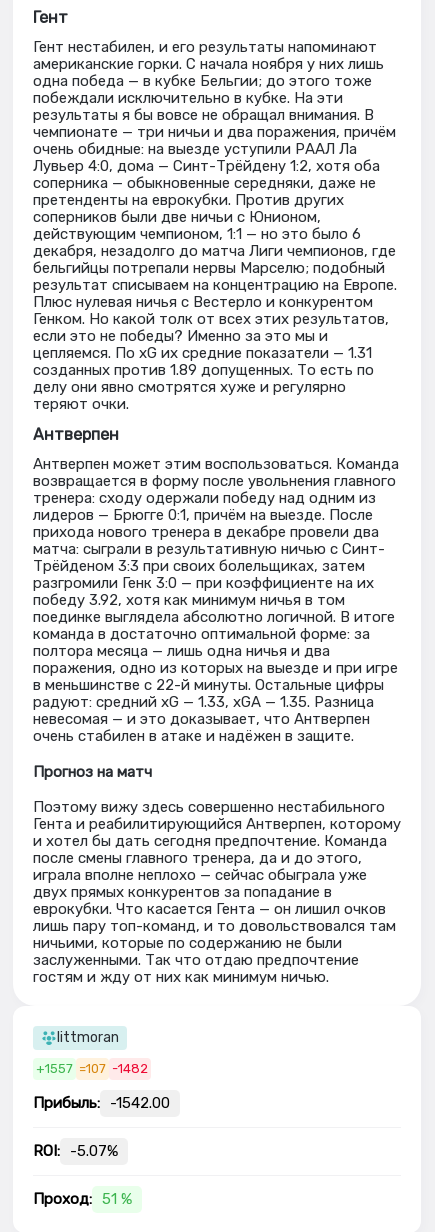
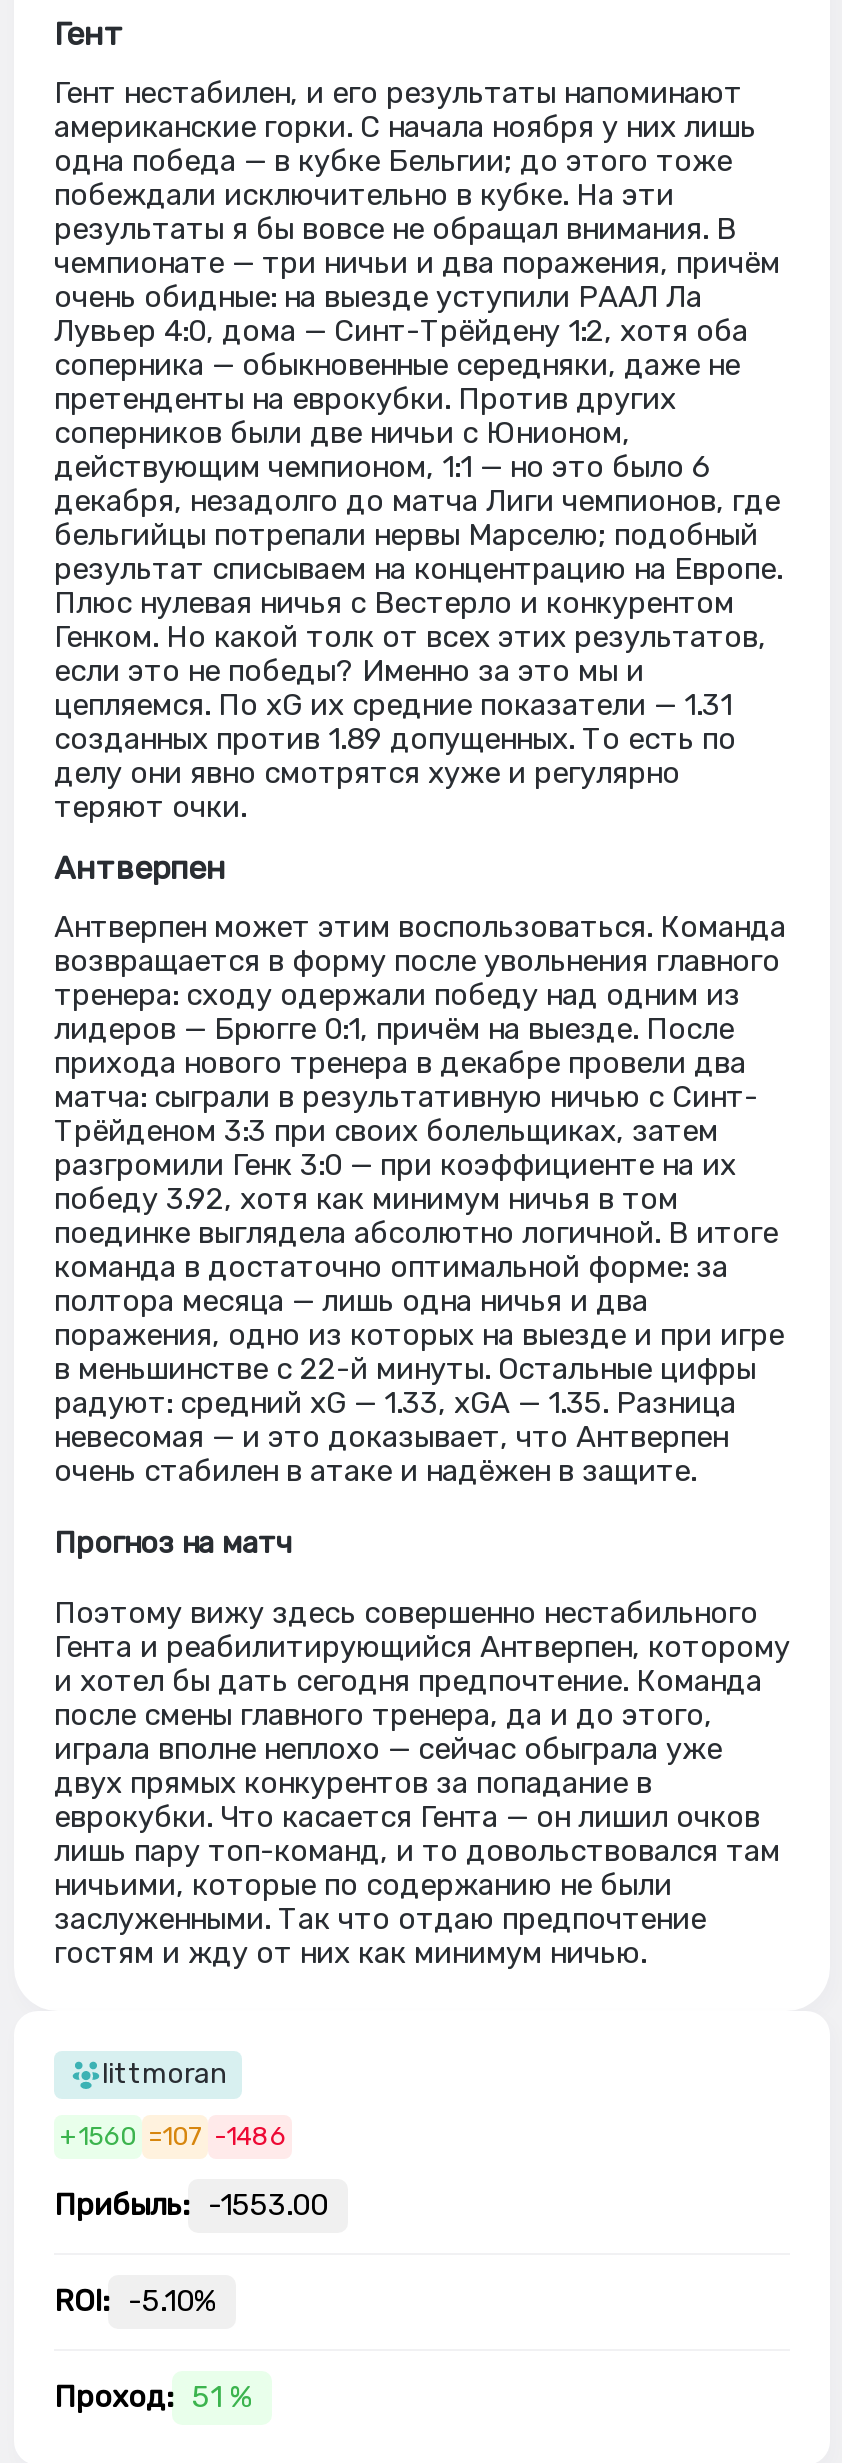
[36,1061,148,1076] +1557 =107 -1482 -> [60,2121,286,2151] +1560 =107 -1486
[33,1094,170,1112] Прибыль: -1542.00 -> [54,2187,328,2223] Прибыль: -1553.00
[33,1142,118,1160] ROI: -5.07% -> [54,2283,216,2319] ROI: -5.10%

